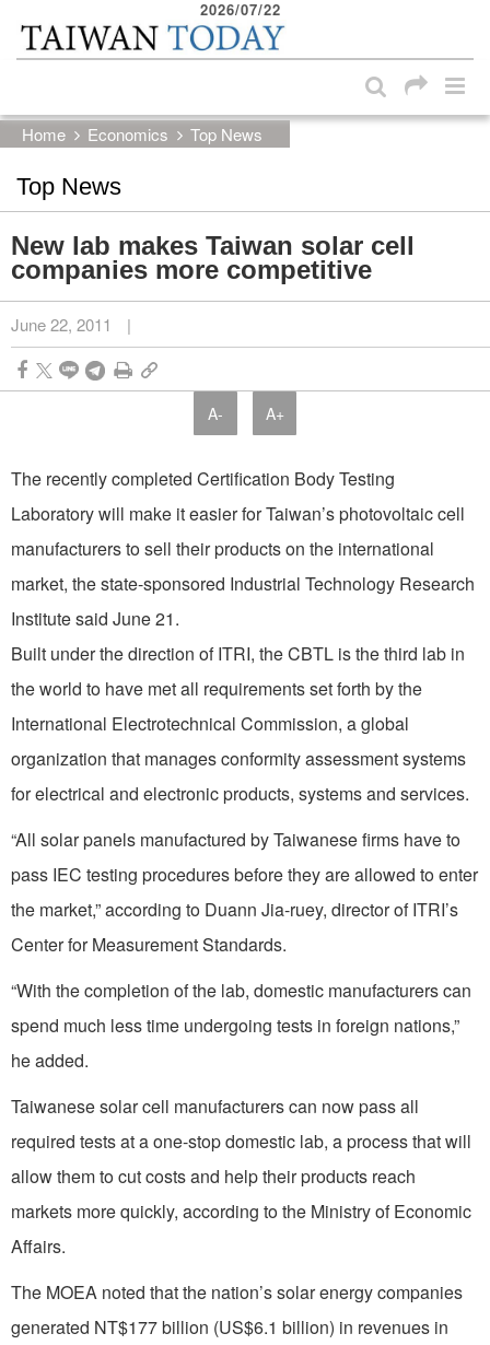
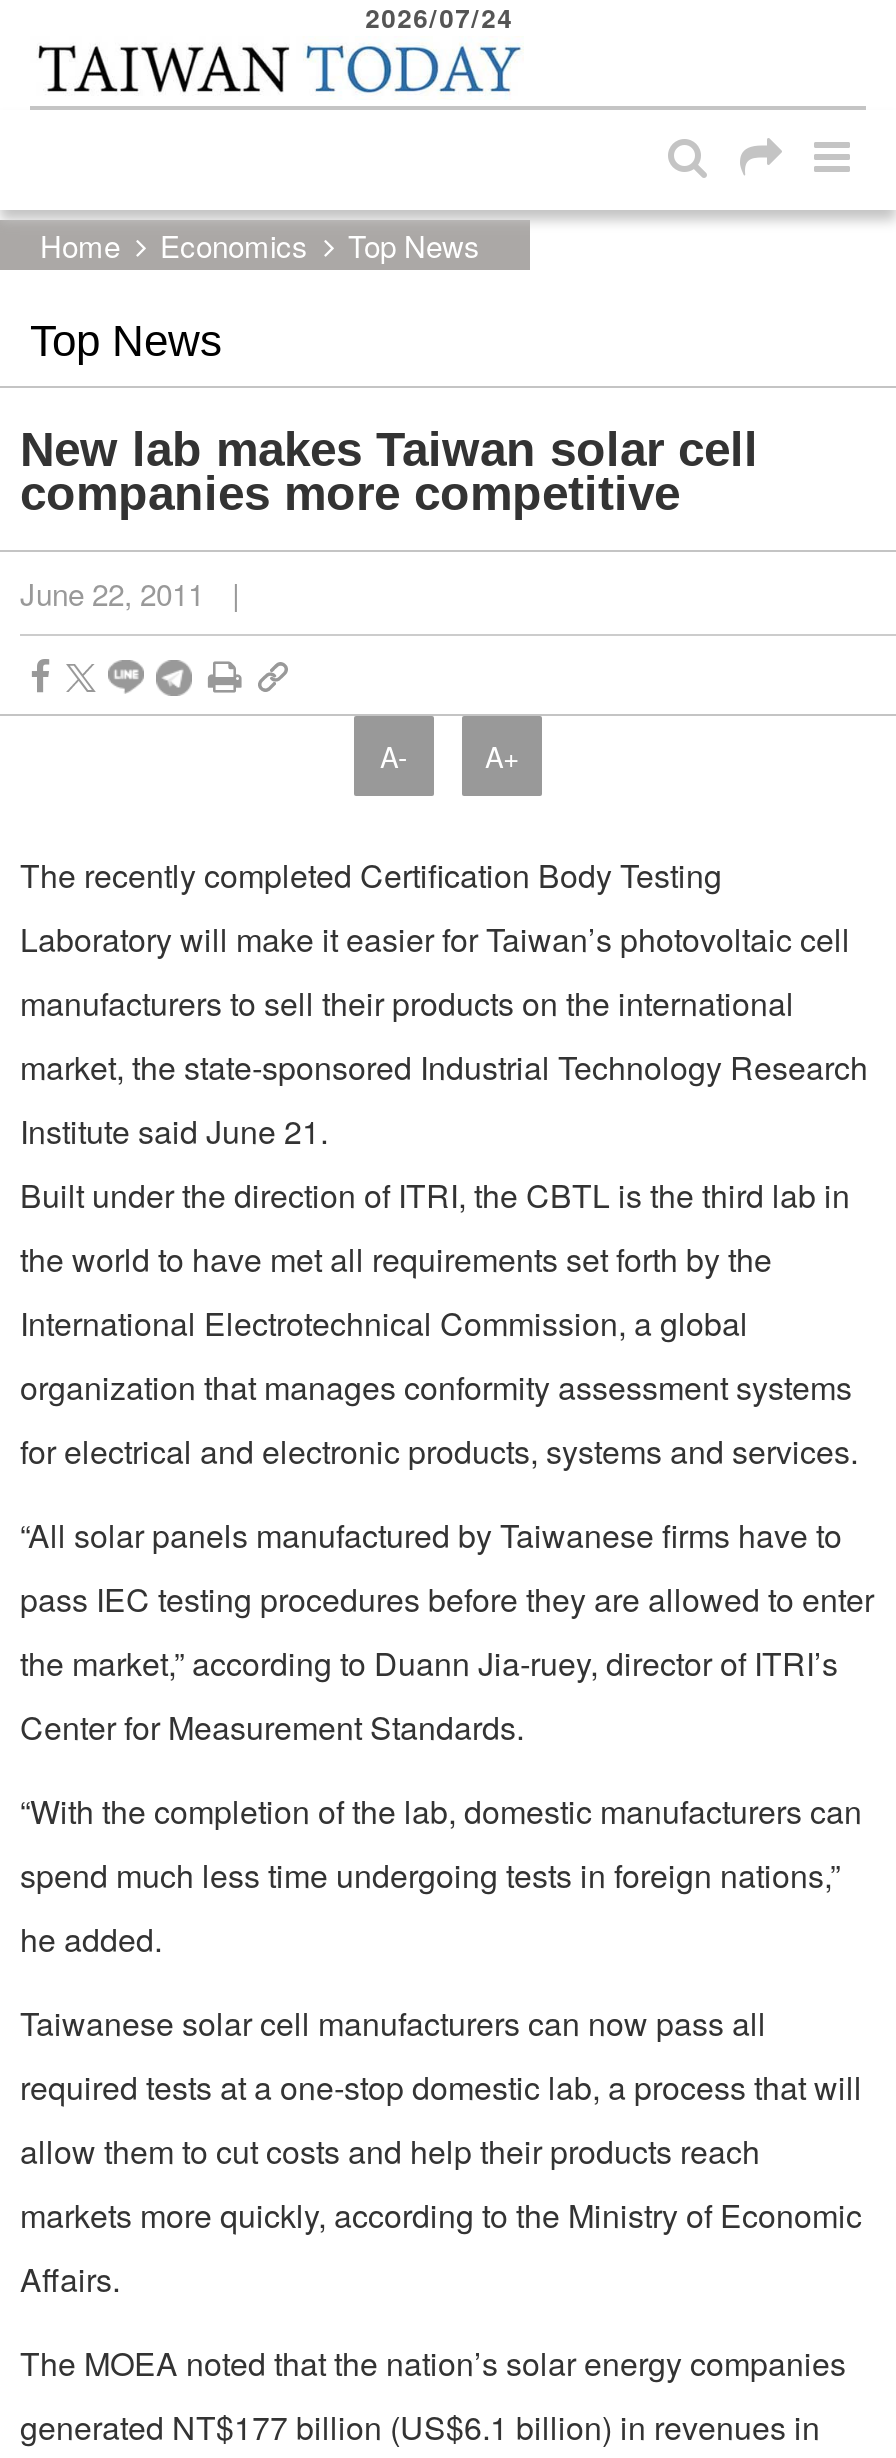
[200,0,281,20] 2026/07/22 -> [365,0,513,36] 2026/07/24

